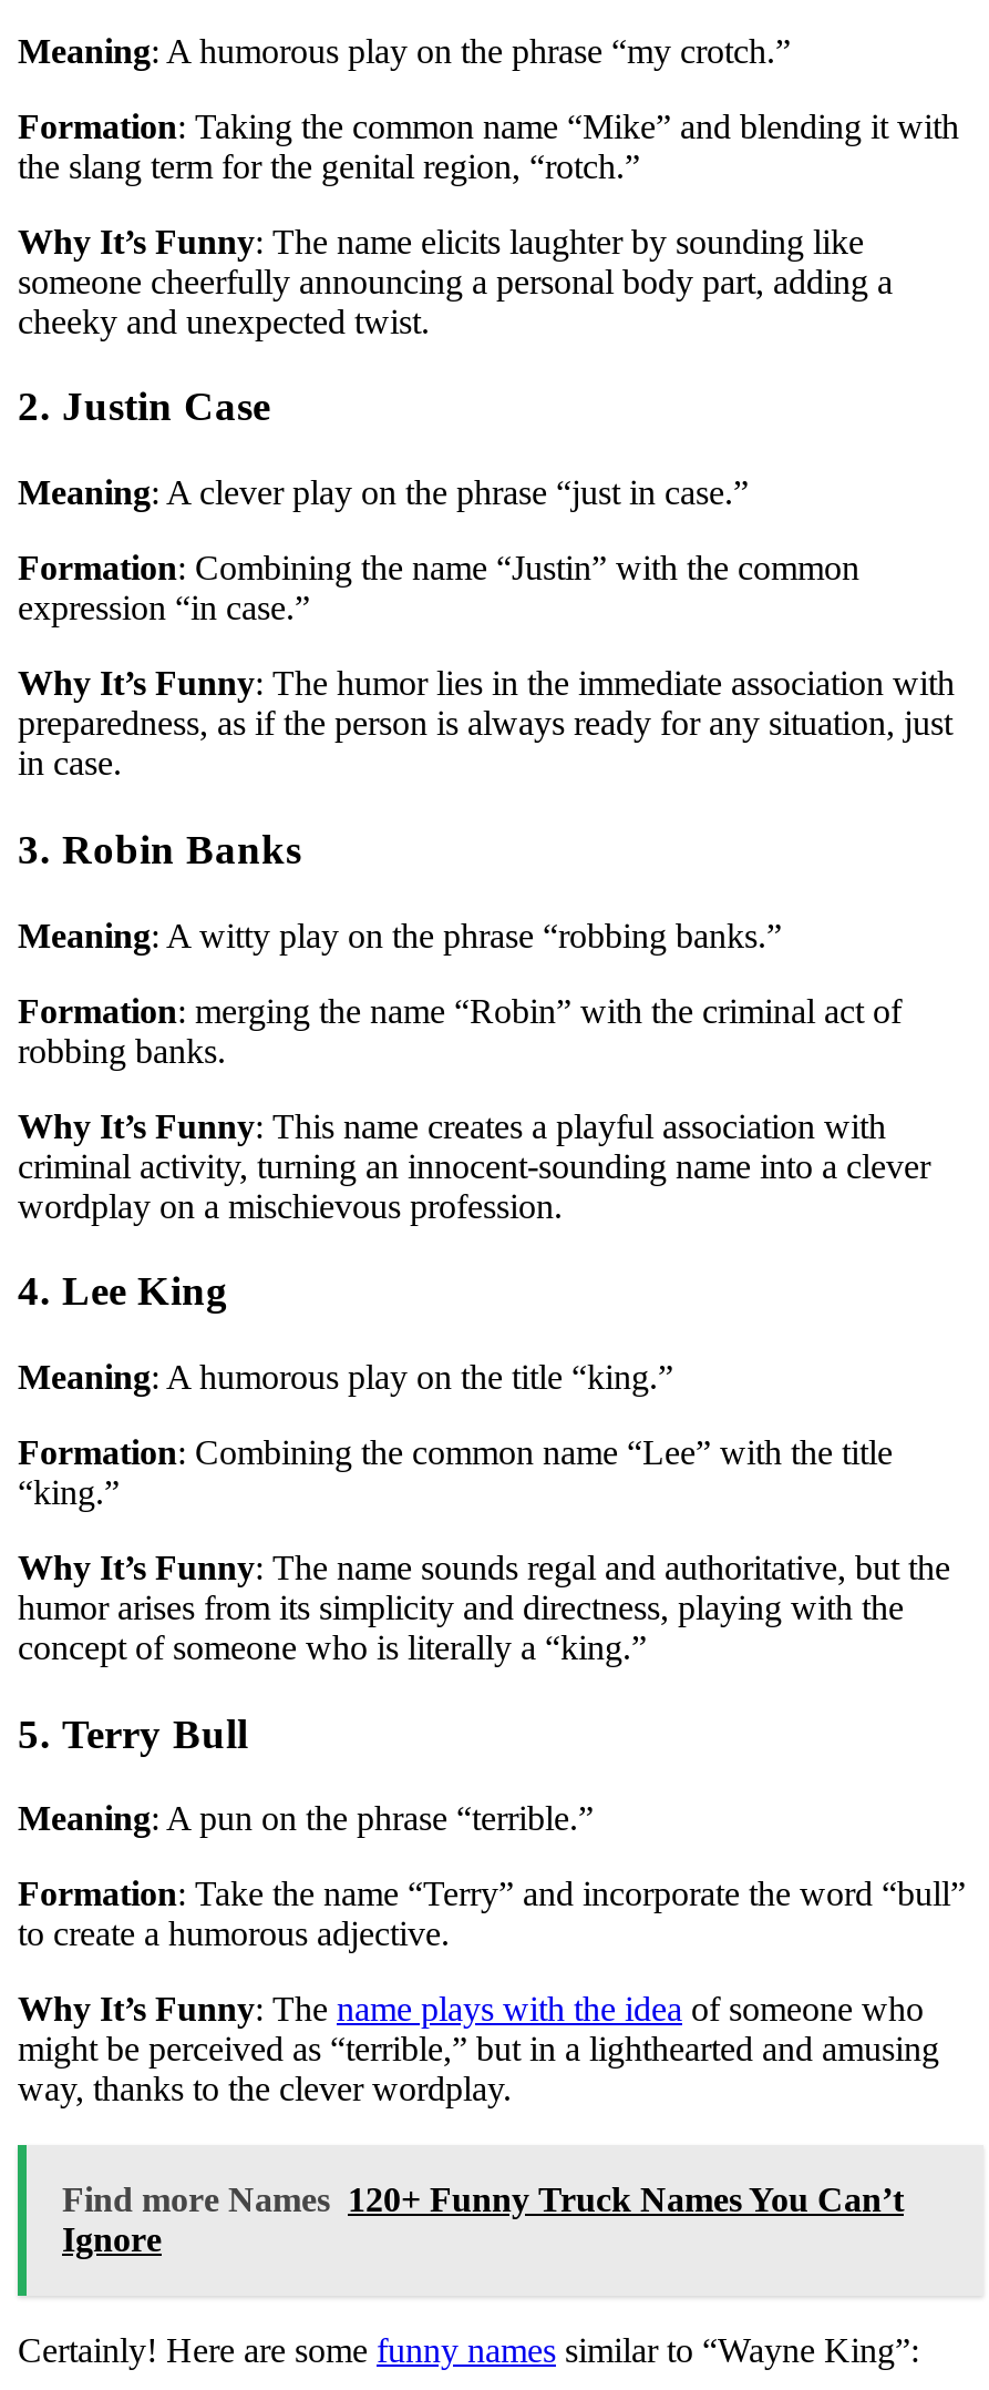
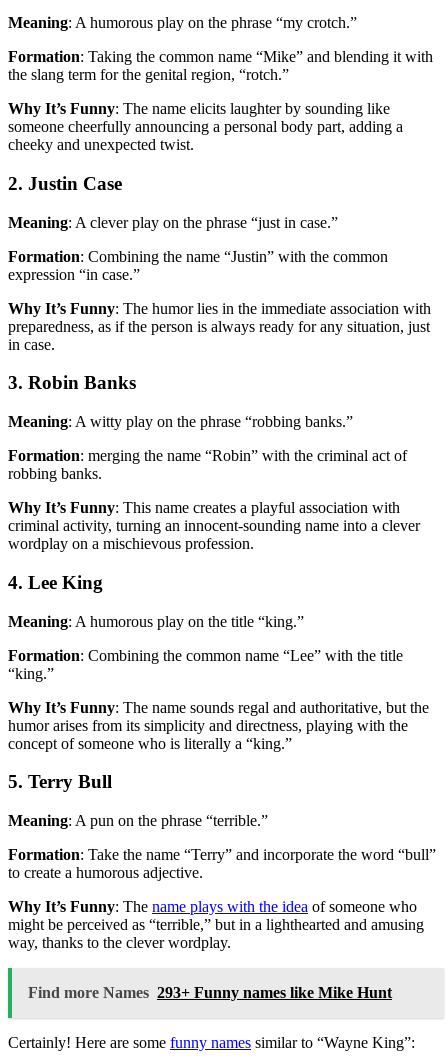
[62,2181,904,2259] Find more Names 120+ Funny Truck Names You Can’t | Ignore -> [28,984,392,1001] Find more Names 293+ Funny names like Mike Hunt

